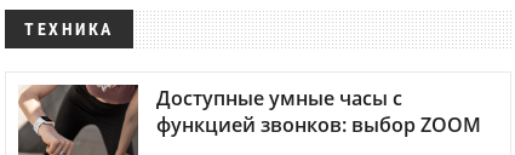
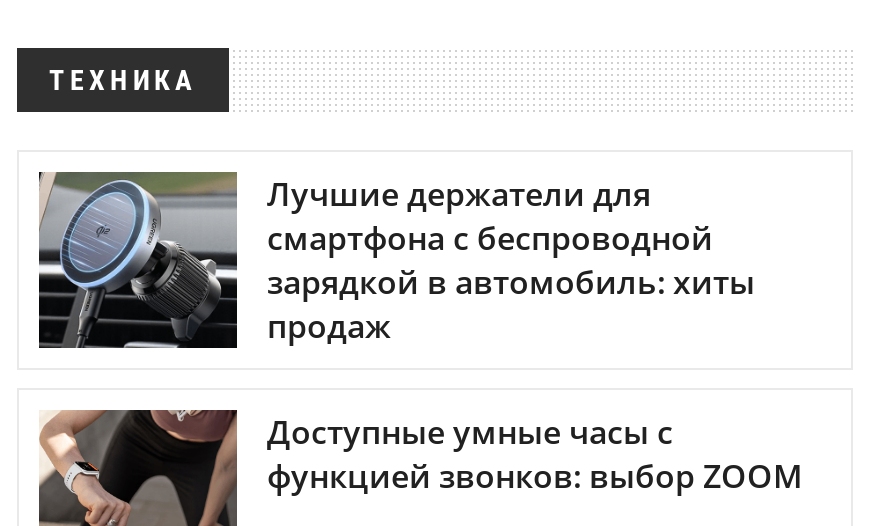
none -> [37,170,755,350] [image] | Лучшие держатели для | смартфона с беспроводной | зарядкой в автомобиль: хиты | продаж

